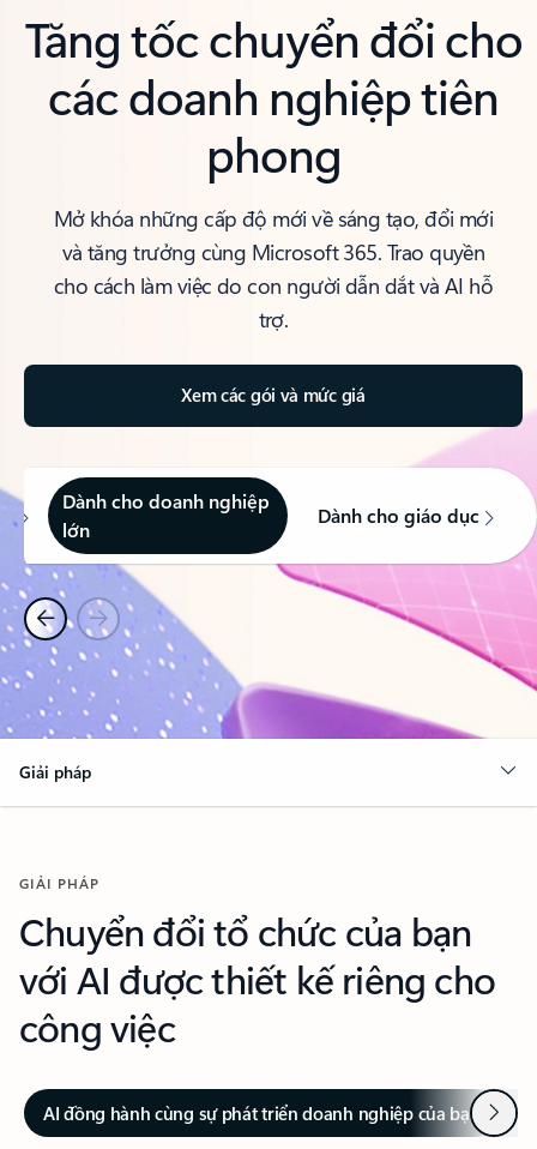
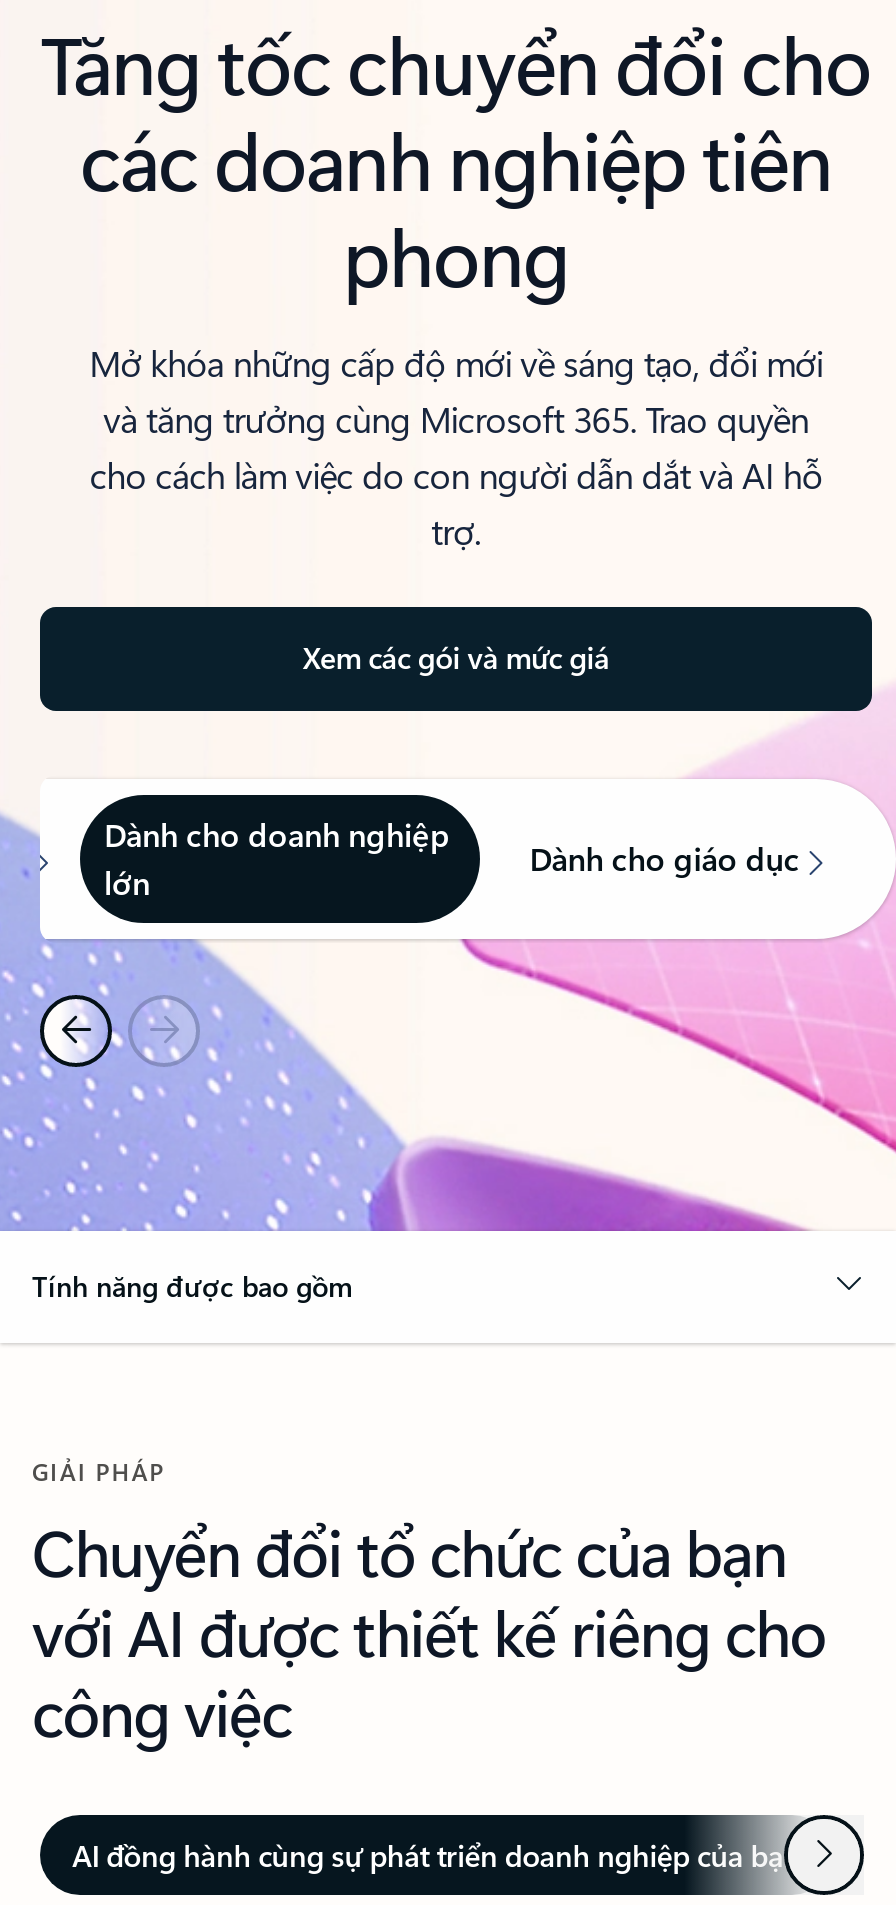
[19,760,91,783] Giải pháp -> [32,1267,352,1305] Tính năng được bao gồm

